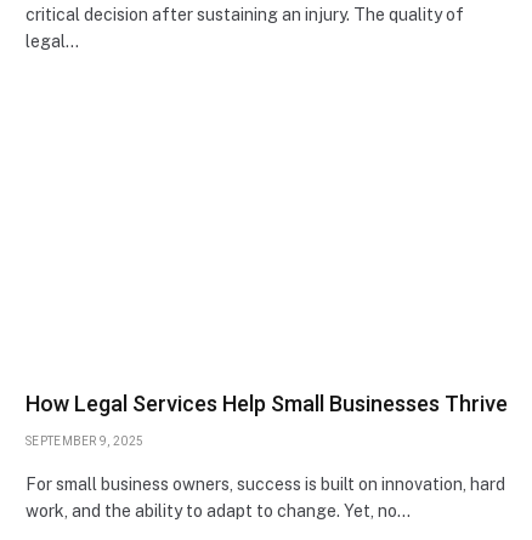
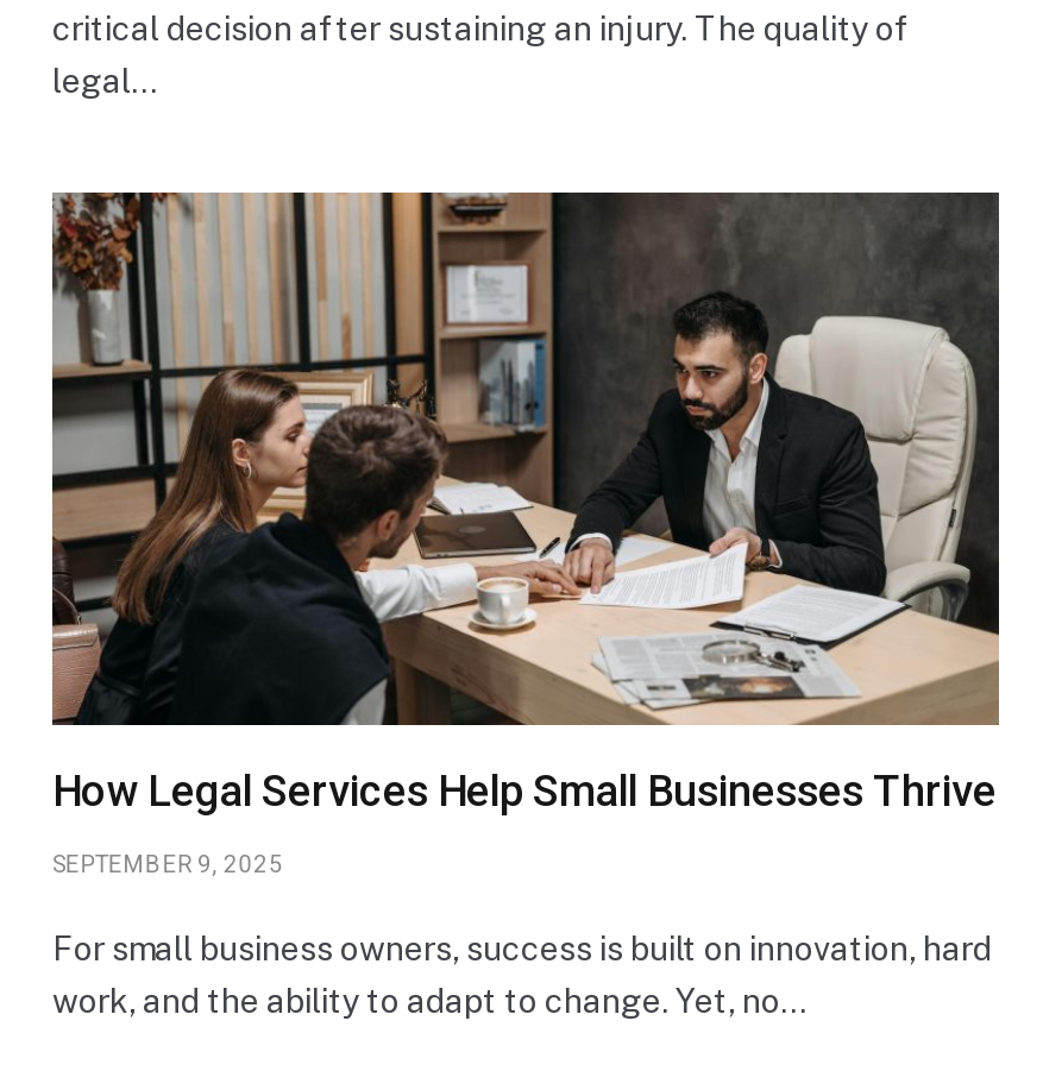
none -> [50,190,1001,727] [image]

